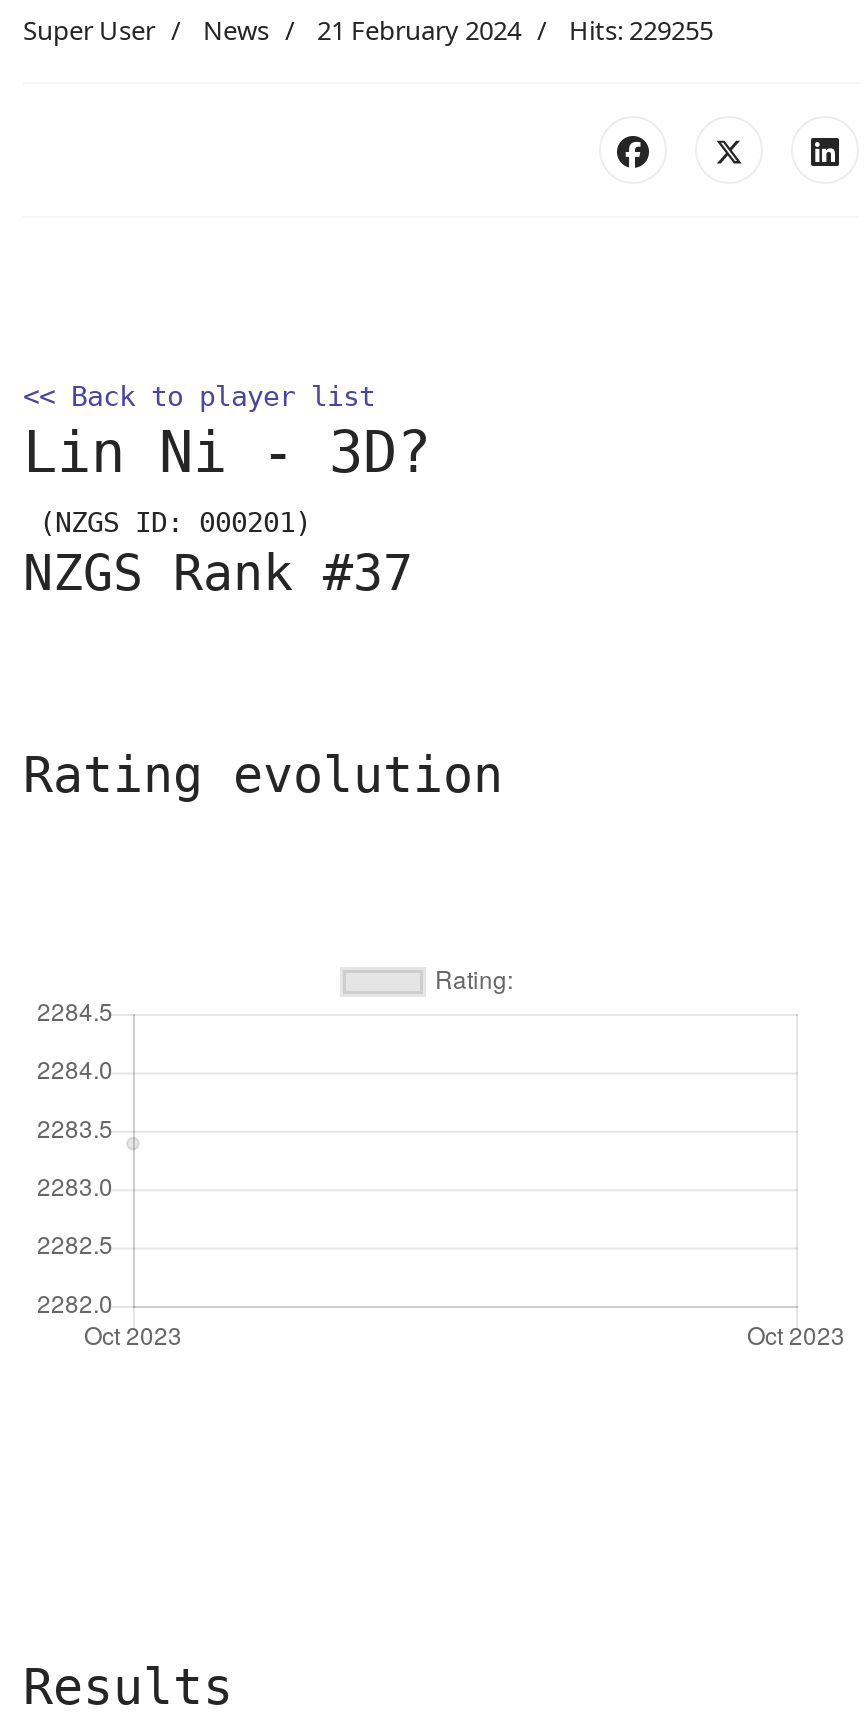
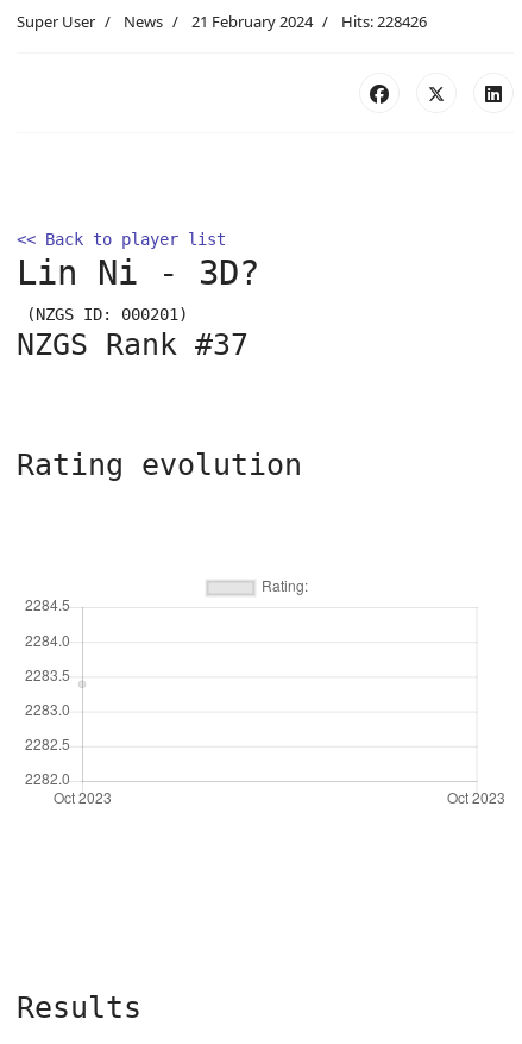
[23,12,713,48] Super User News 21 February 2024 Hits: 229255 -> [17,11,427,32] Super User News 21 February 2024 Hits: 228426

